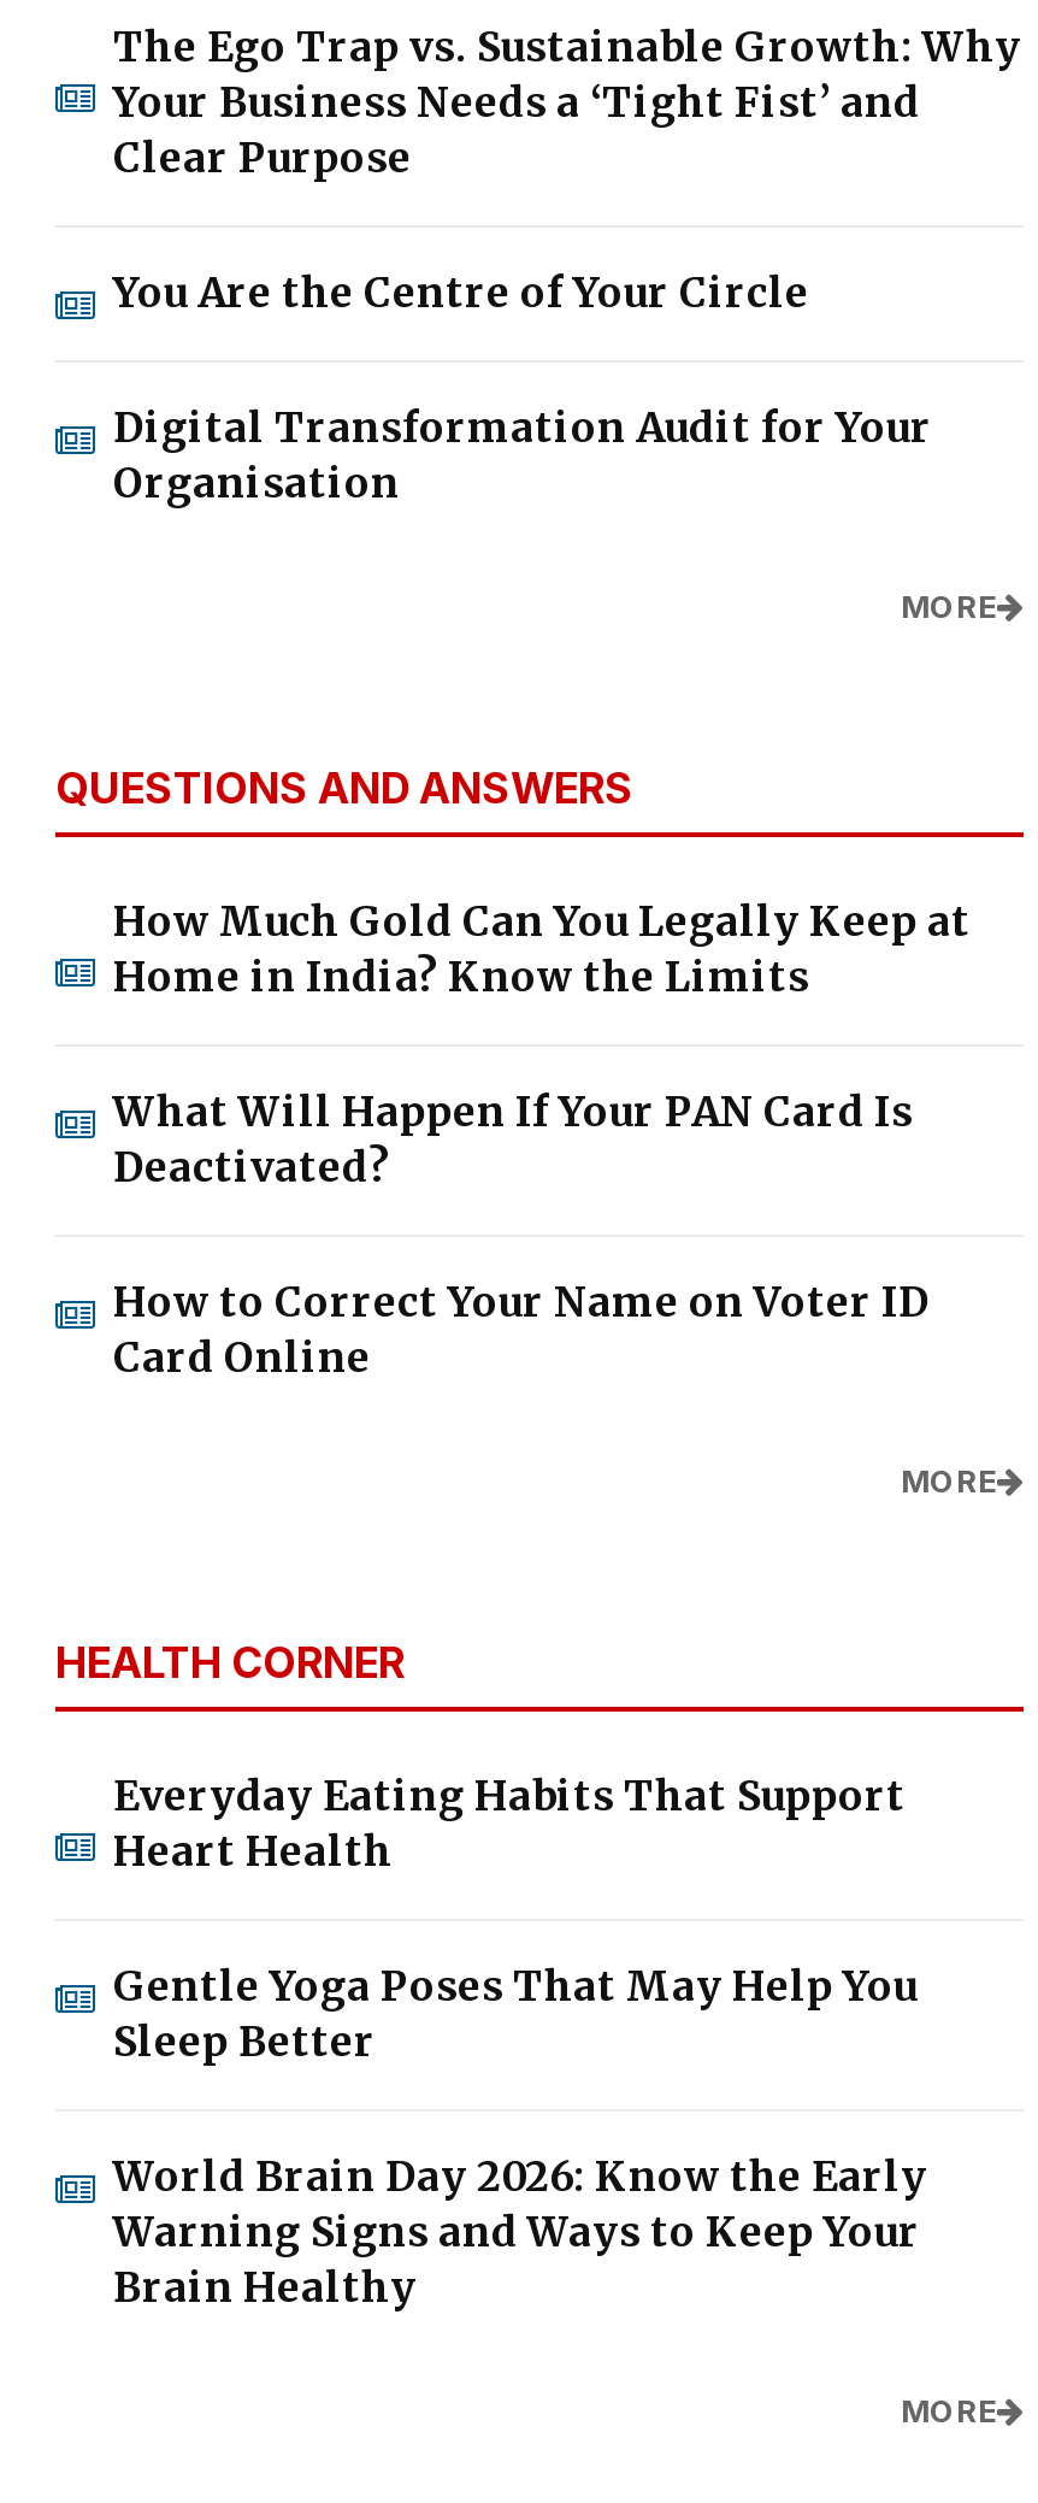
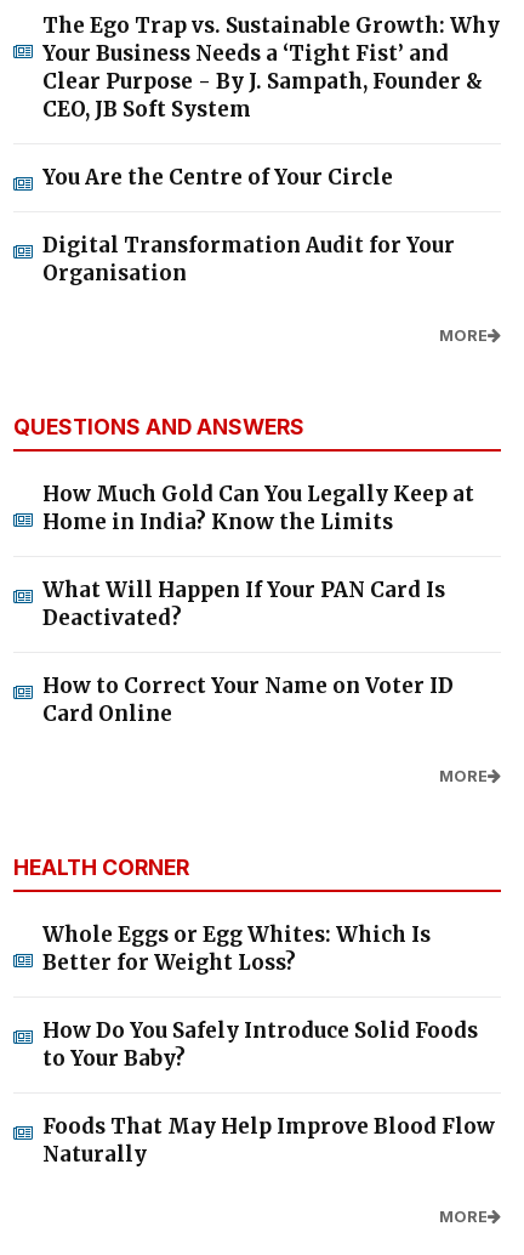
[113,131,412,184] Clear Purpose -> [42,68,483,122] Clear Purpose - By J. Sampath, Founder & | CEO, JB Soft System
moved [55,266,997,1687] -> [13,164,488,880]: You Are the Centre of Your Circle | Digital Transformation Audit for Your | Organisation | ... | MORE | HEALTH CORNER
[113,1769,906,1877] Everyday Eating Habits That Support | Heart Health -> [42,921,431,976] Whole Eggs or Egg Whites: Which Is | Better for Weight Loss?
[113,1959,918,2068] Gentle Yoga Poses That May Help You | Sleep Better -> [42,1017,478,1071] How Do You Safely Introduce Solid Foods | to Your Baby?
[113,2150,927,2313] World Brain Day 2026: Know the Early | Warning Signs and Ways to Keep Your | Brain Healthy -> [42,1113,495,1167] Foods That May Help Improve Blood Flow | Naturally

